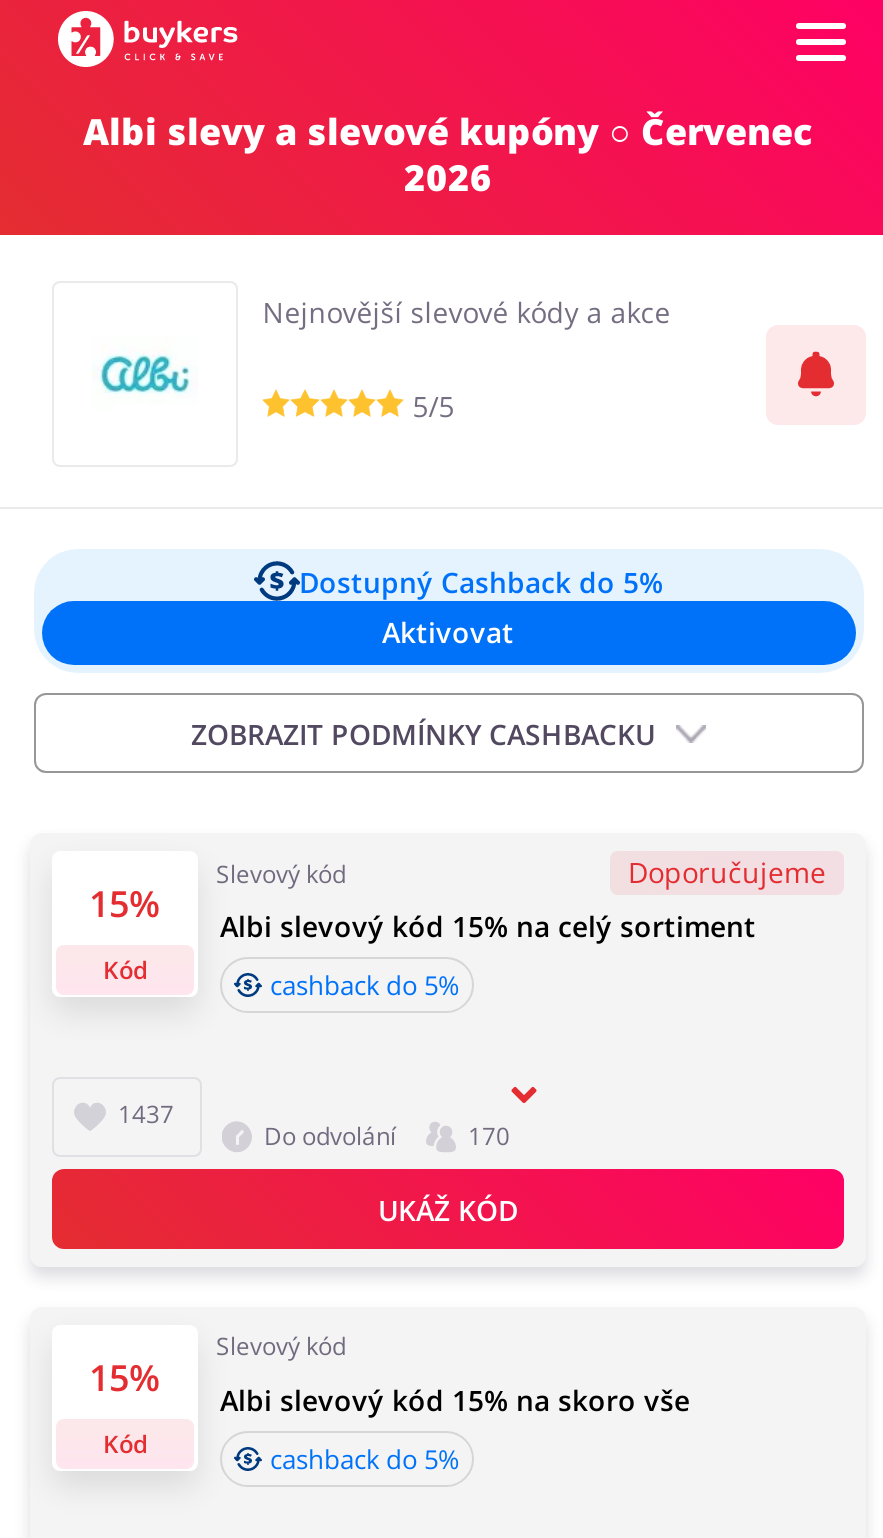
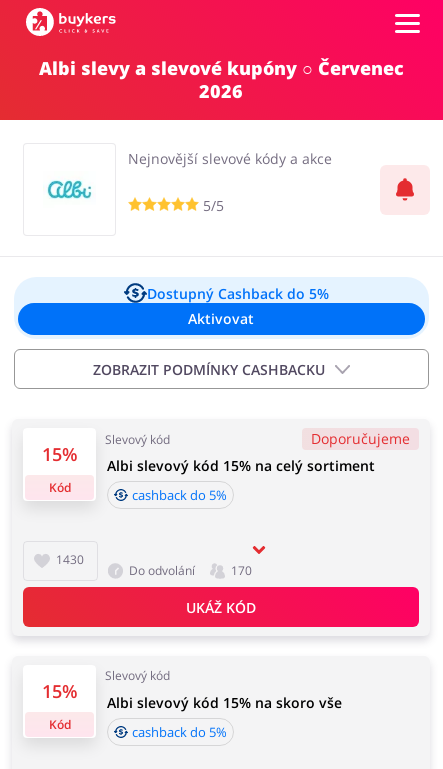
[118,1097,174,1131] 1437 -> [56,551,84,568] 1430

